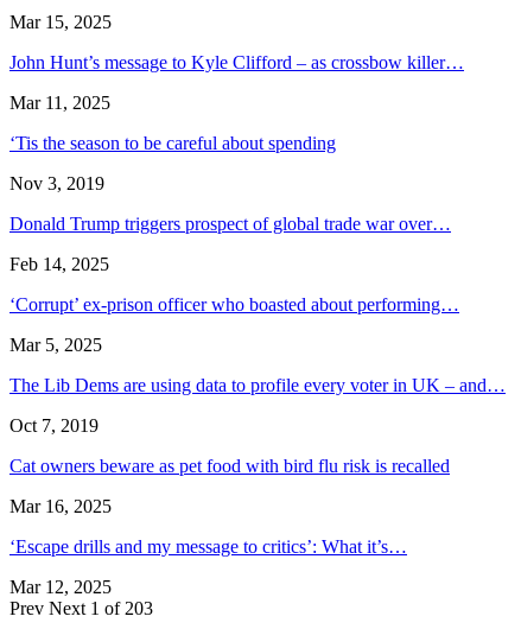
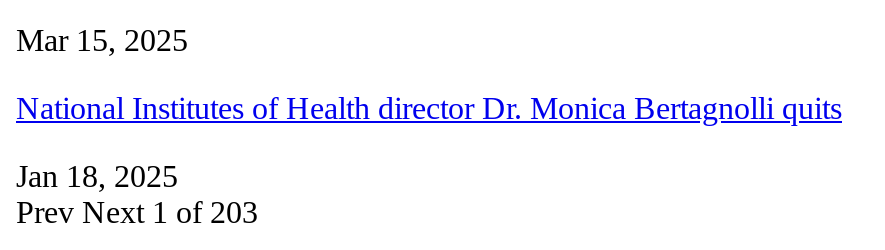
[9,53,506,597] John Hunt’s message to Kyle Clifford – as crossbow killer… | Mar 11, 2025 | ‘Tis the season to be careful about spending | Nov 3, 2019 | Donald Trump triggers prospect of global trade war over… | Feb 14, 2025 | ‘Corrupt’ ex-prison officer who boasted about performing… | Mar 5, 2025 | The Lib Dems are using data to profile every voter in UK – and… | Oct 7, 2019 | Cat owners beware as pet food with bird flu risk is recalled | Mar 16, 2025 | ‘Escape drills and my message to critics’: What it’s… | Mar 12, 2025 -> [16,92,842,194] National Institutes of Health director Dr. Monica Bertagnolli quits | Jan 18, 2025

